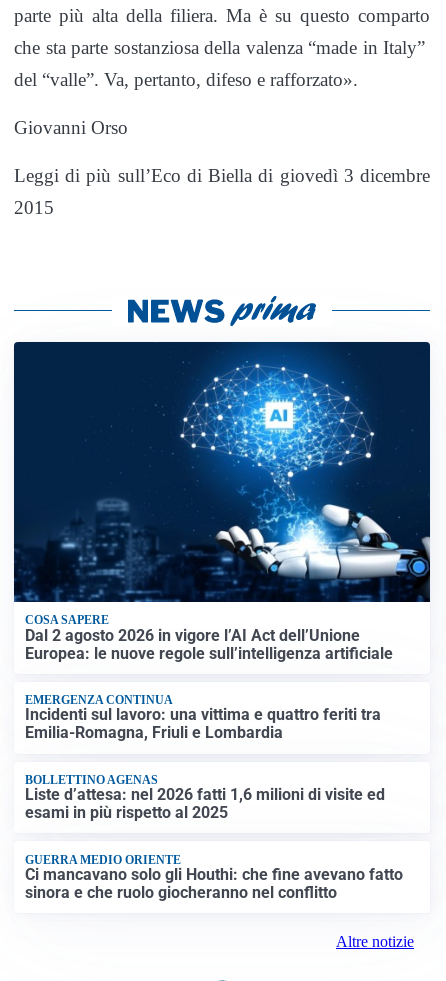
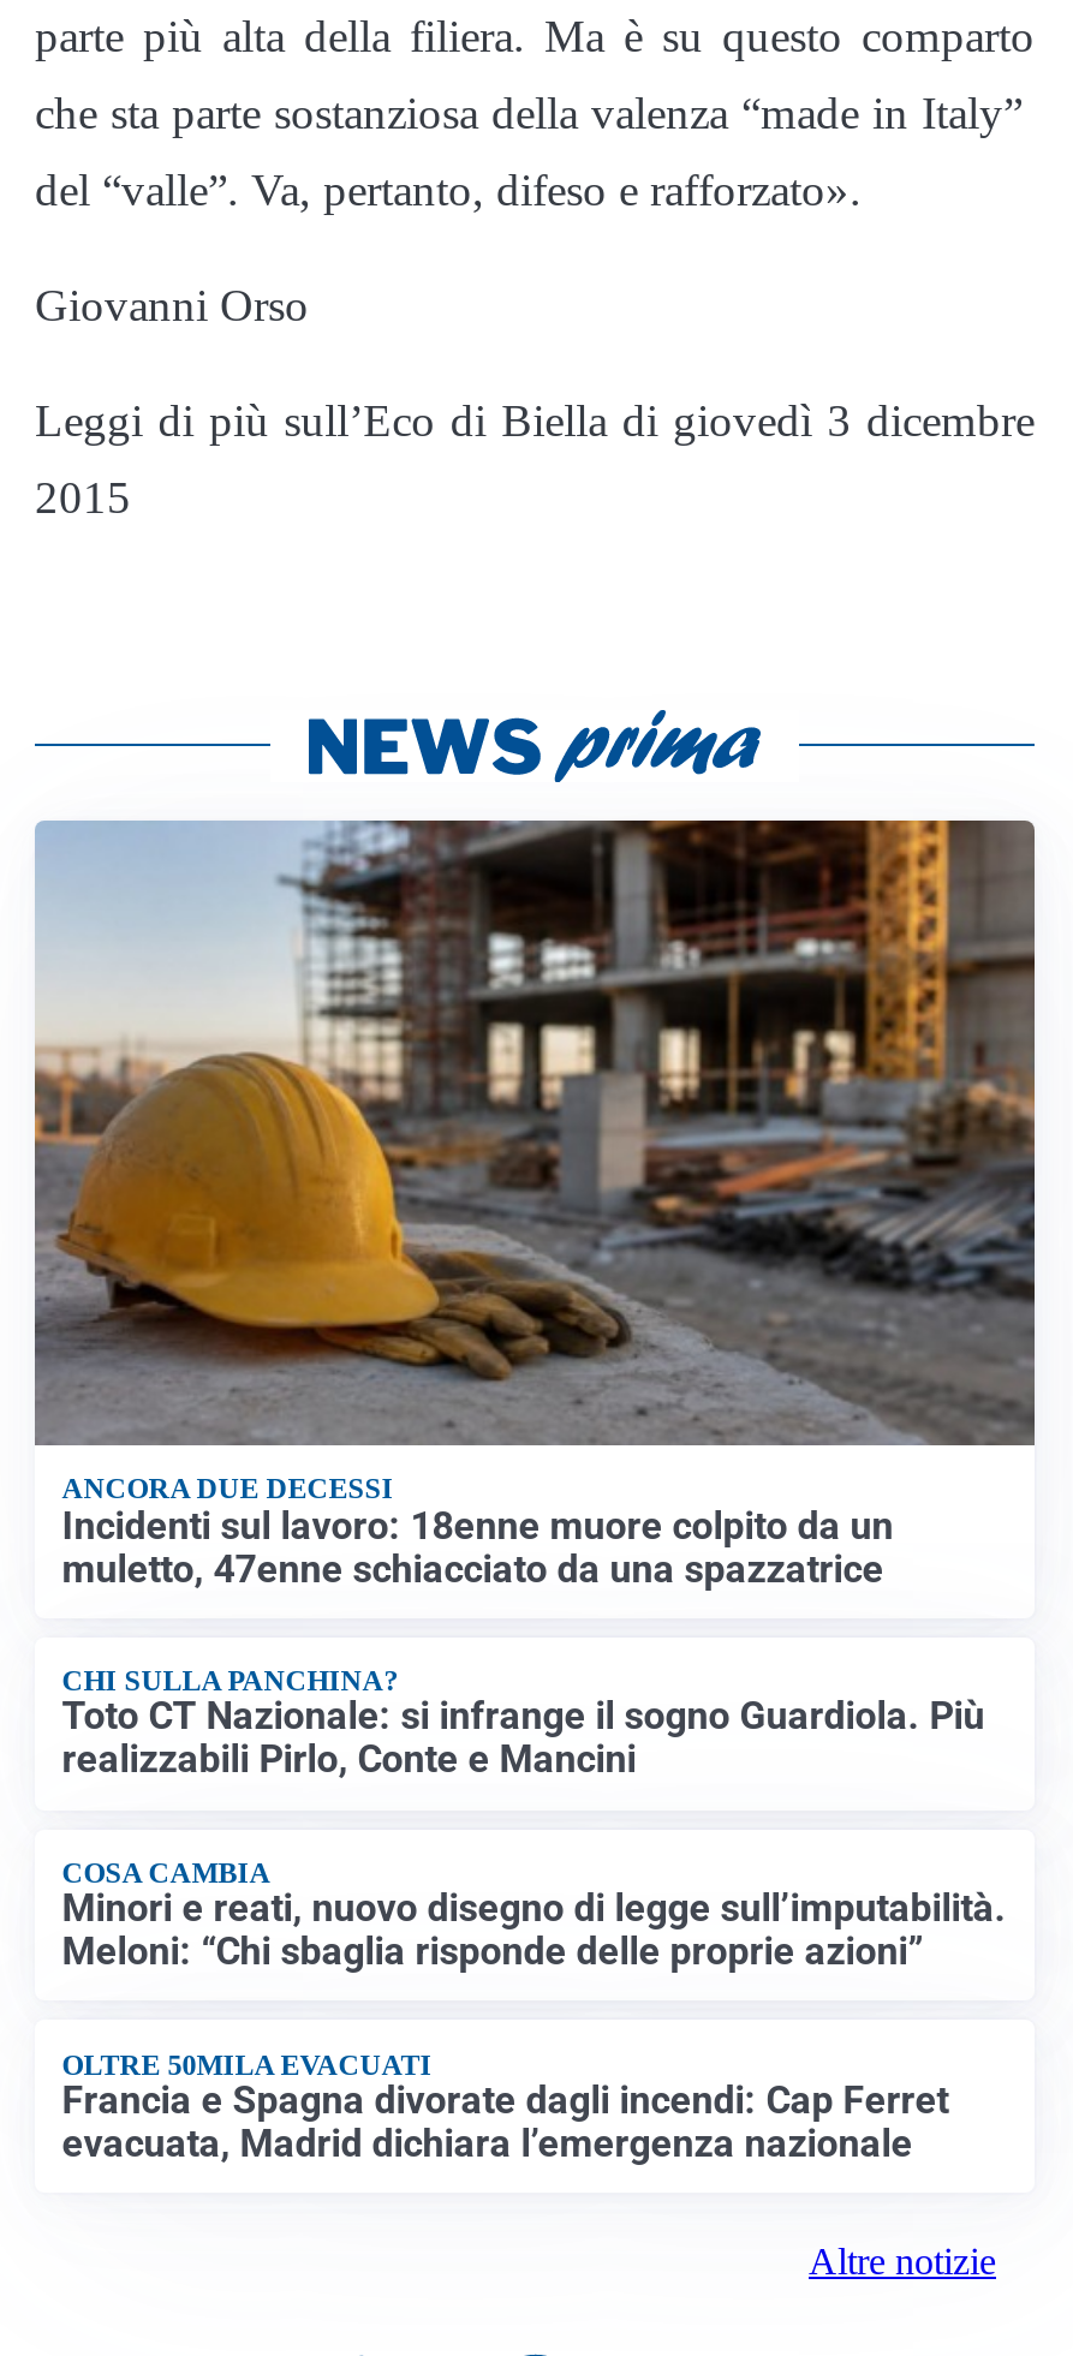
[13,341,431,663] [image] | COSA SAPERE | Dal 2 agosto 2026 in vigore l’AI Act dell’Unione | Europea: le nuove regole sull’intelligenza artificiale -> [32,818,1037,1591] [image] | ANCORA DUE DECESSI | Incidenti sul lavoro: 18enne muore colpito da un | muletto, 47enne schiacciato da una spazzatrice
[25,693,381,742] EMERGENZA CONTINUA | Incidenti sul lavoro: una vittima e quattro feriti tra | Emilia-Romagna, Friuli e Lombardia -> [62,1664,985,1783] CHI SULLA PANCHINA? | Toto CT Nazionale: si infrange il sogno Guardiola. Più | realizzabili Pirlo, Conte e Mancini
[25,773,385,822] BOLLETTINO AGENAS | Liste d’attesa: nel 2026 fatti 1,6 milioni di visite ed | esami in più rispetto al 2025 -> [62,1856,1006,1974] COSA CAMBIA | Minori e reati, nuovo disegno di legge sull’imputabilità. | Meloni: “Chi sbaglia risponde delle proprie azioni”
[25,853,403,902] GUERRA MEDIO ORIENTE | Ci mancavano solo gli Houthi: che fine avevano fatto | sinora e che ruolo giocheranno nel conflitto -> [62,2047,949,2166] OLTRE 50MILA EVACUATI | Francia e Spagna divorate dagli incendi: Cap Ferret | evacuata, Madrid dichiara l’emergenza nazionale

